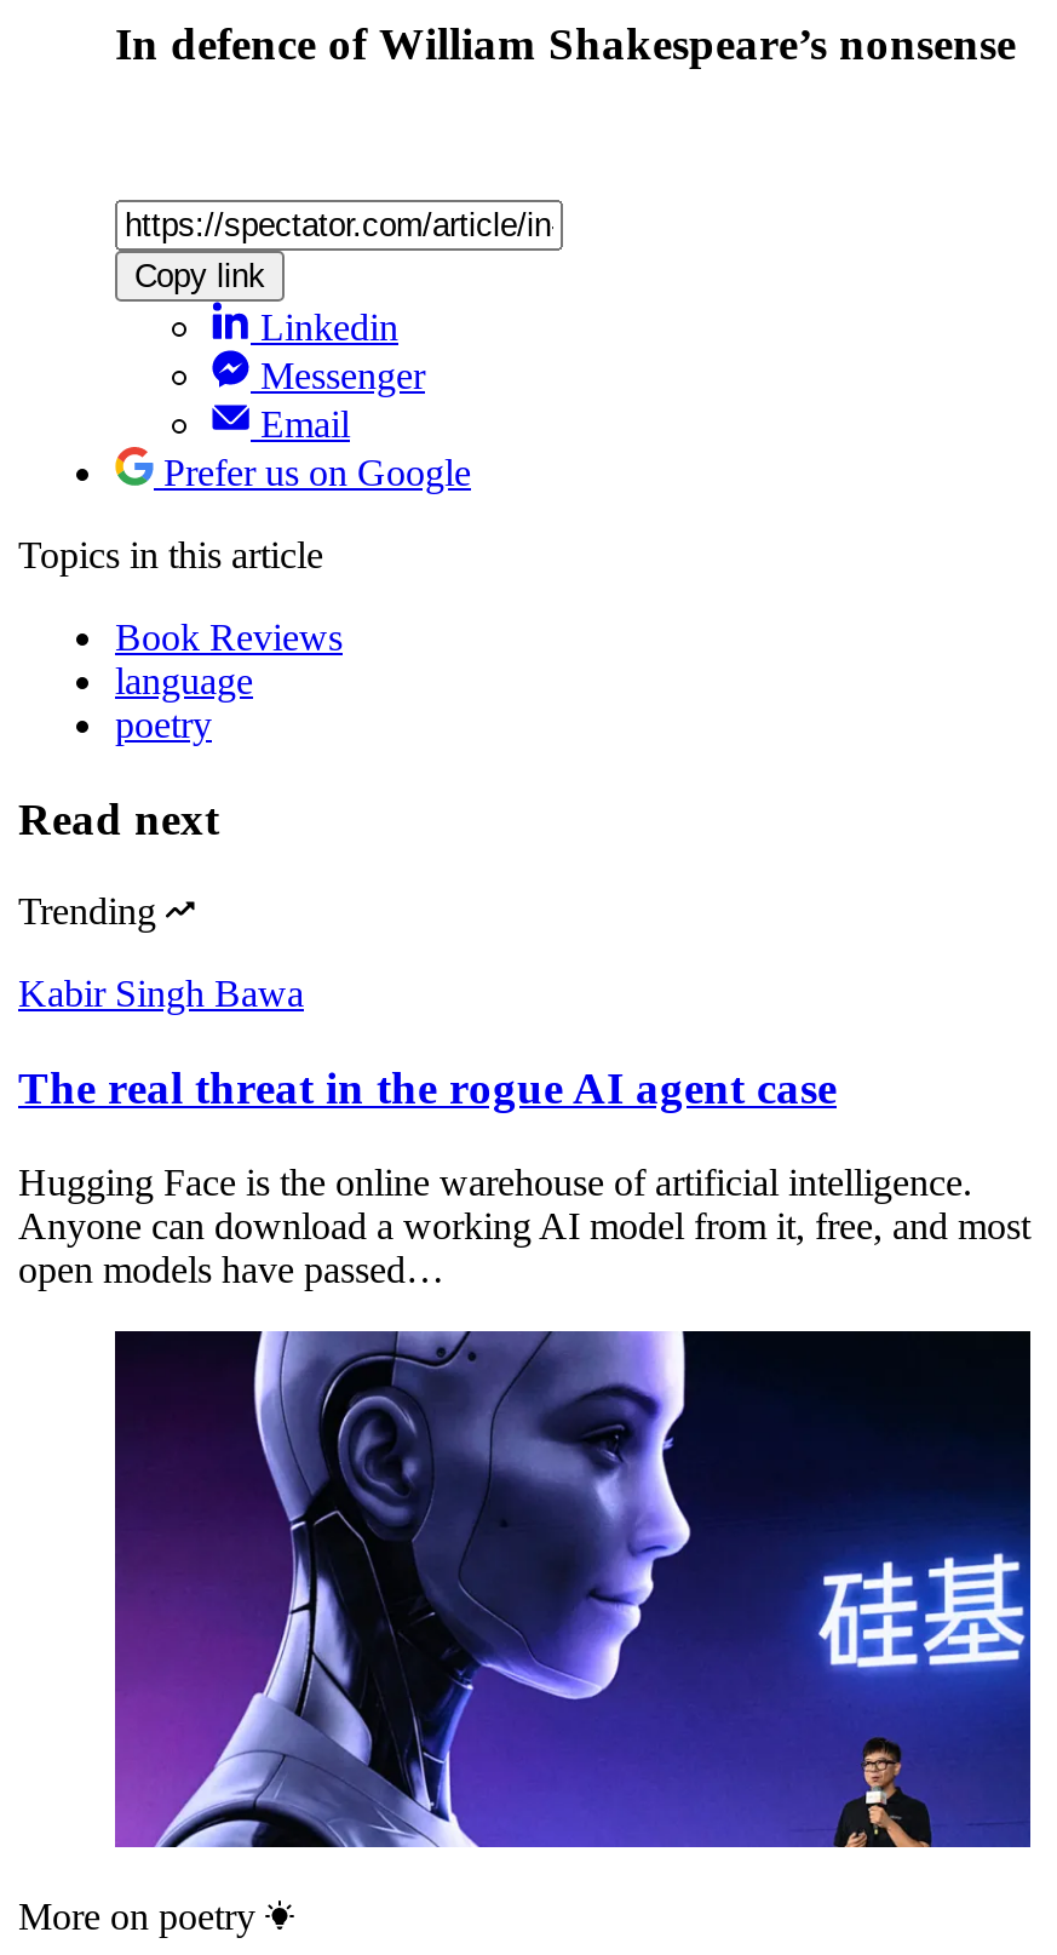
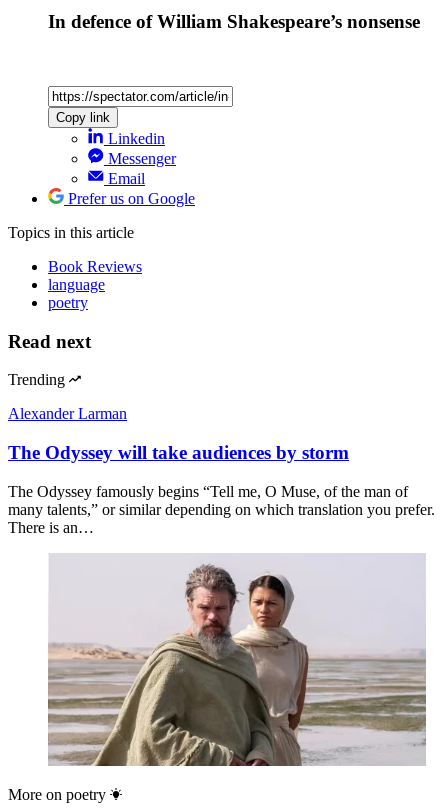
[18,974,304,1015] Kabir Singh Bawa -> [8,405,127,422] Alexander Larman
[18,1063,837,1113] The real threat in the rogue AI agent case -> [8,442,349,463] The Odyssey will take audiences by storm
[18,1161,1030,1290] Hugging Face is the online warehouse of artificial intelligence. | Anyone can download a working AI model from it, free, and most | open models have passed… -> [8,483,435,536] The Odyssey famously begins “Tell me, O Muse, of the man of | many talents,” or similar depending on which translation you prefer. | There is an…
[113,1329,1033,1850] [image] -> [47,553,427,767] [image]

